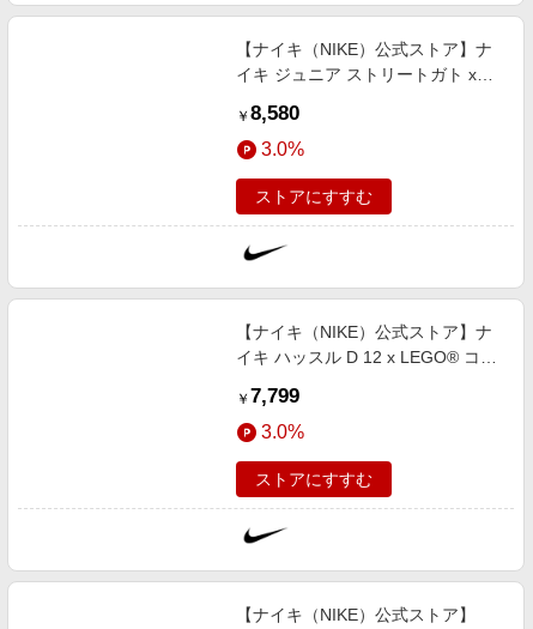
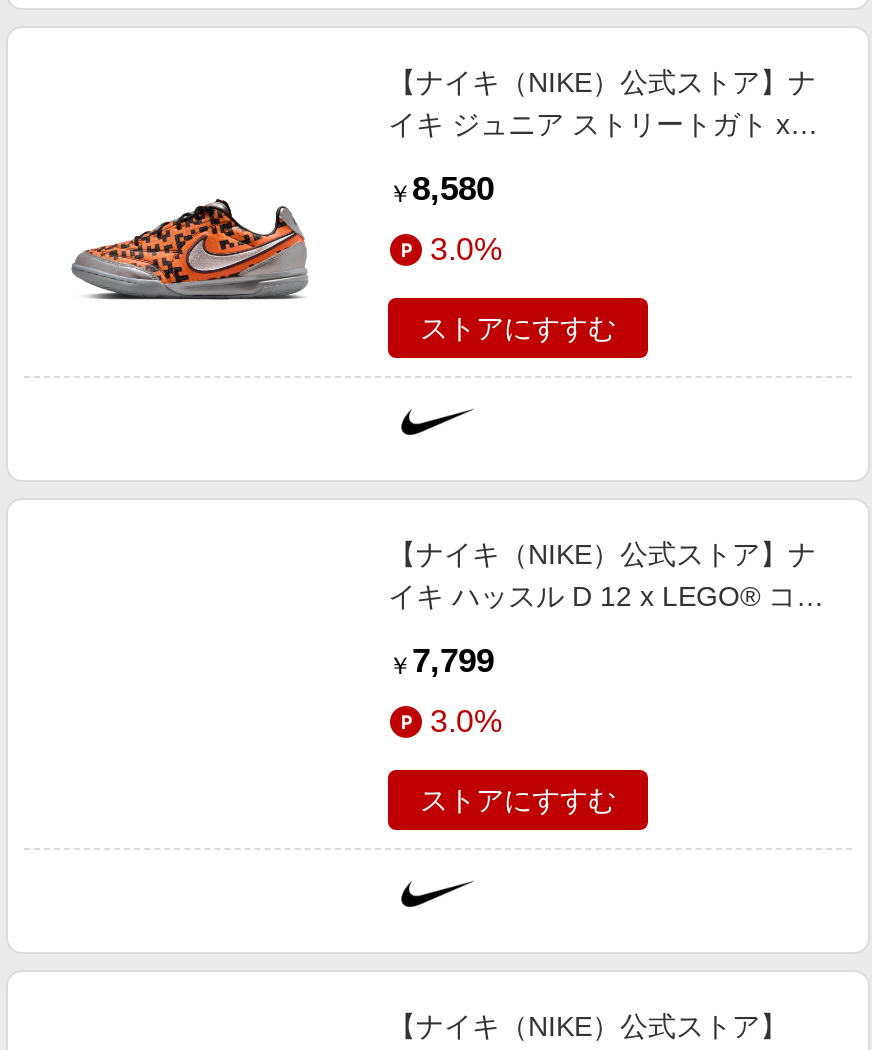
none -> [70,198,310,302] [image]

